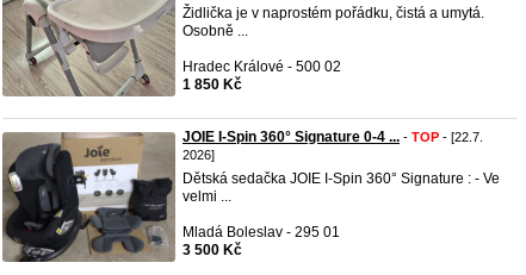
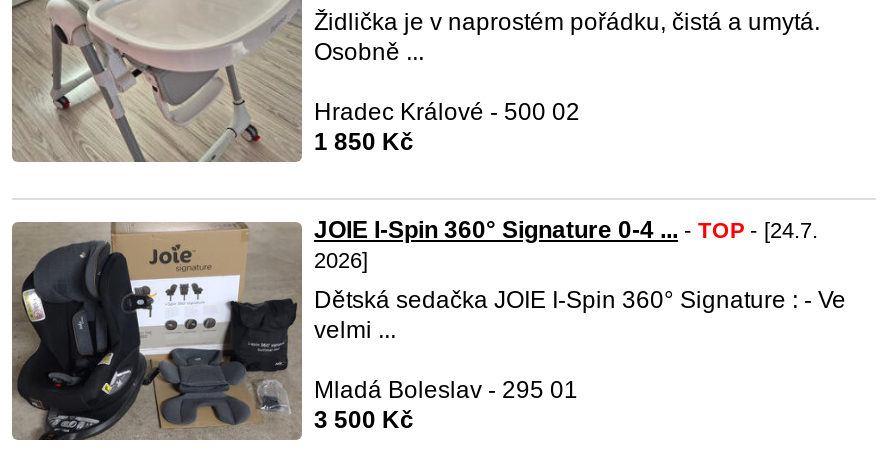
[182,129,483,145] JOIE I-Spin 360° Signature 0-4 ... - TOP - [22.7. -> [314,216,818,244] JOIE I-Spin 360° Signature 0-4 ... - TOP - [24.7.

